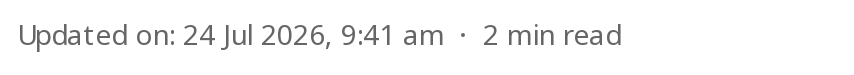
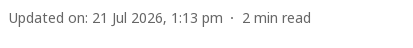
[17,20,445,54] Updated on: 24 Jul 2026, 9:41 am -> [9,11,223,28] Updated on: 21 Jul 2026, 1:13 pm

